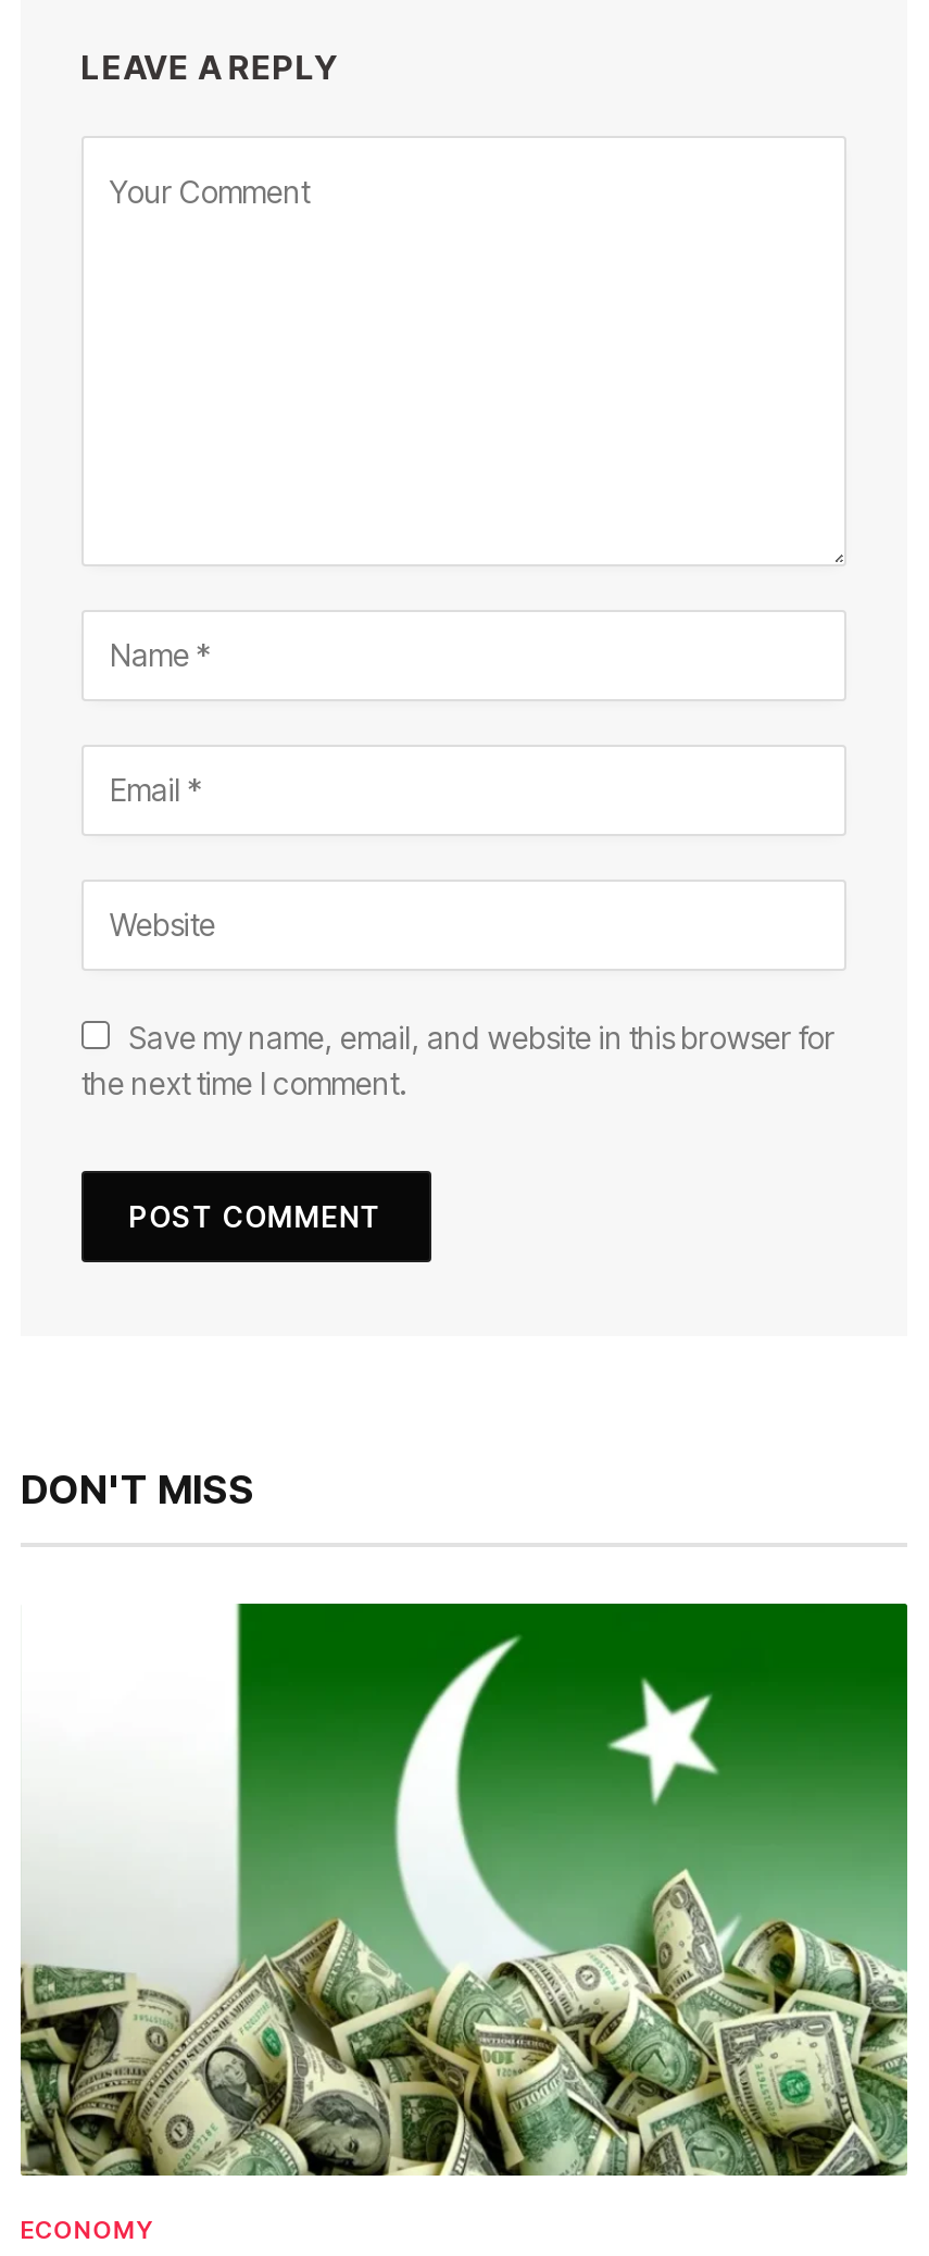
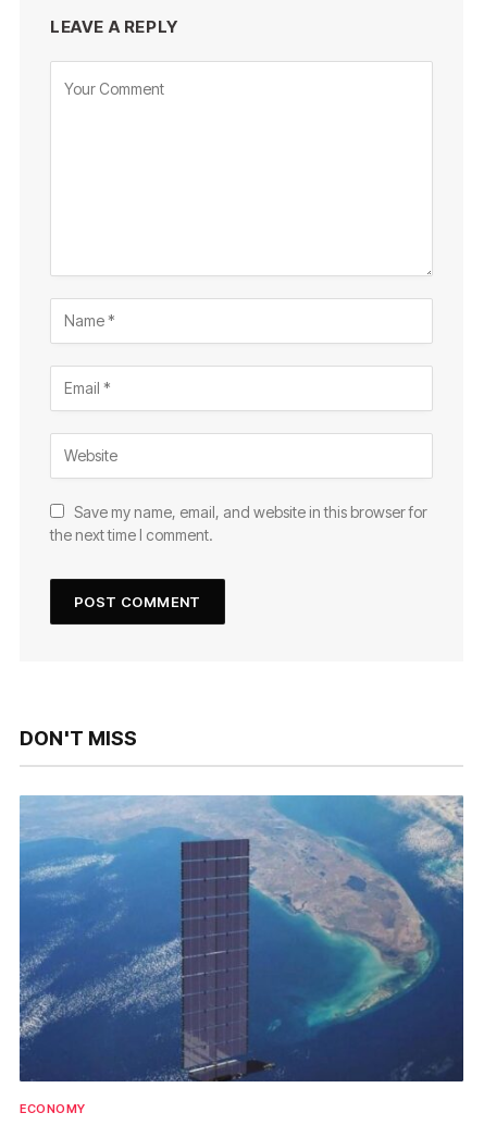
[18,1601,909,2178] [image] -> [18,794,464,1083] [image]

